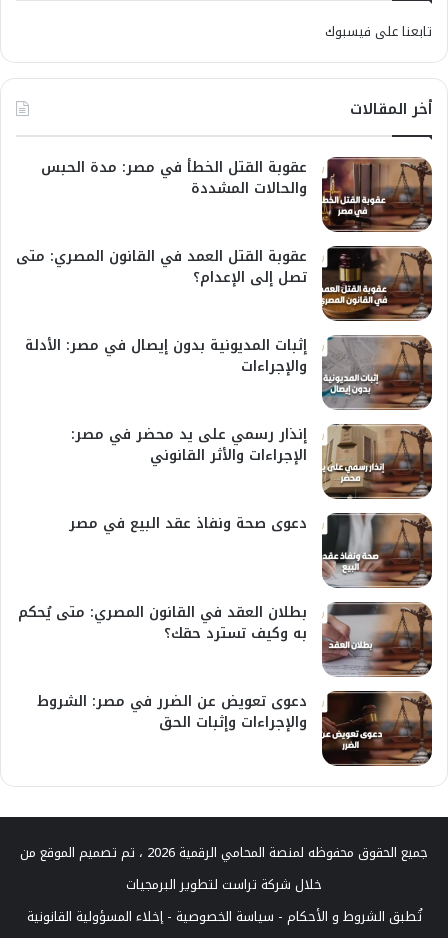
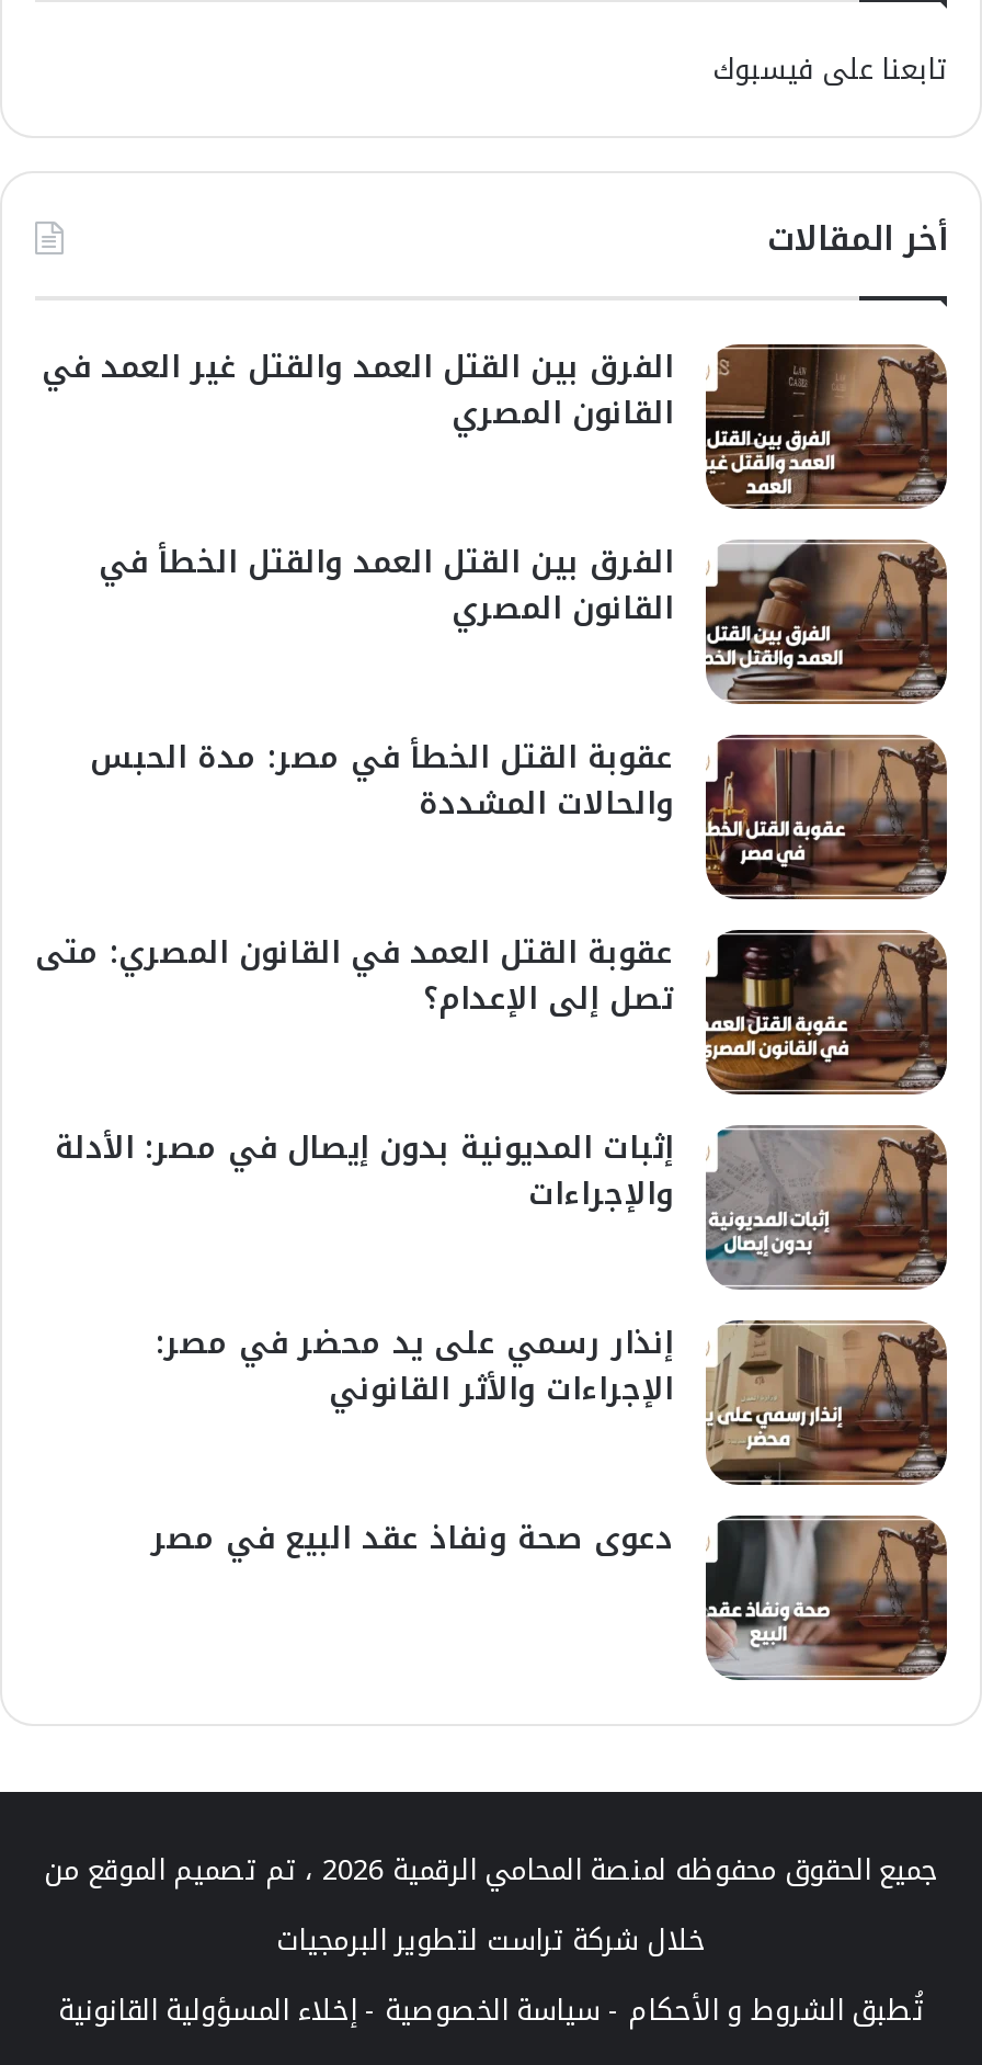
none -> [42,337,846,638] [image] | الفرق بين القتل العمد والقتل غير العمد في | القانون المصري | الفرق بين القتل العمد والقتل الخطأ في | القانون المصري
none -> [706,540,848,704] [image]
moved [16,154,434,537] -> [35,728,951,1568]: [image] | عقوبة القتل الخطأ في مصر: مدة الحبس | والحالات المشددة | ... | الإجراءات والأثر القانوني | دعوى صحة ونفاذ عقد البيع في مصر
moved [320,511,434,589] -> [701,1511,951,1682]: [image]
[18,599,386,736] [image] | بطلان العقد في القانون المصري: متى يُحكم | به وكيف تسترد حقك؟ | دعوى تعويض عن الضرر في مصر: الشروط | والإجراءات وإثبات الحق -> none
[322,691,383,766] [image] -> none

